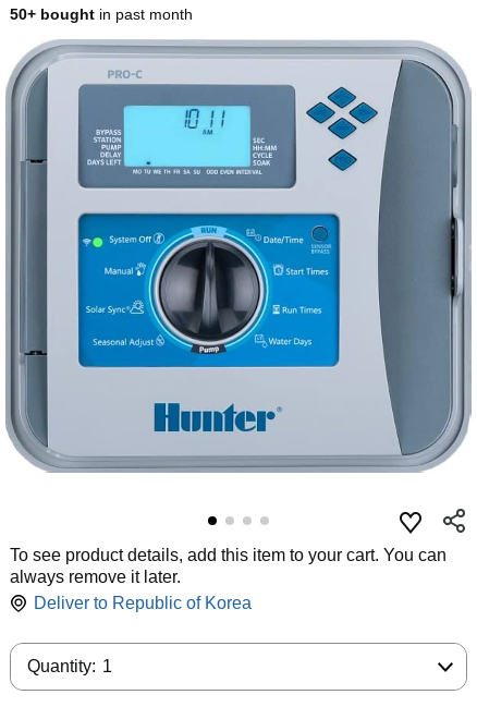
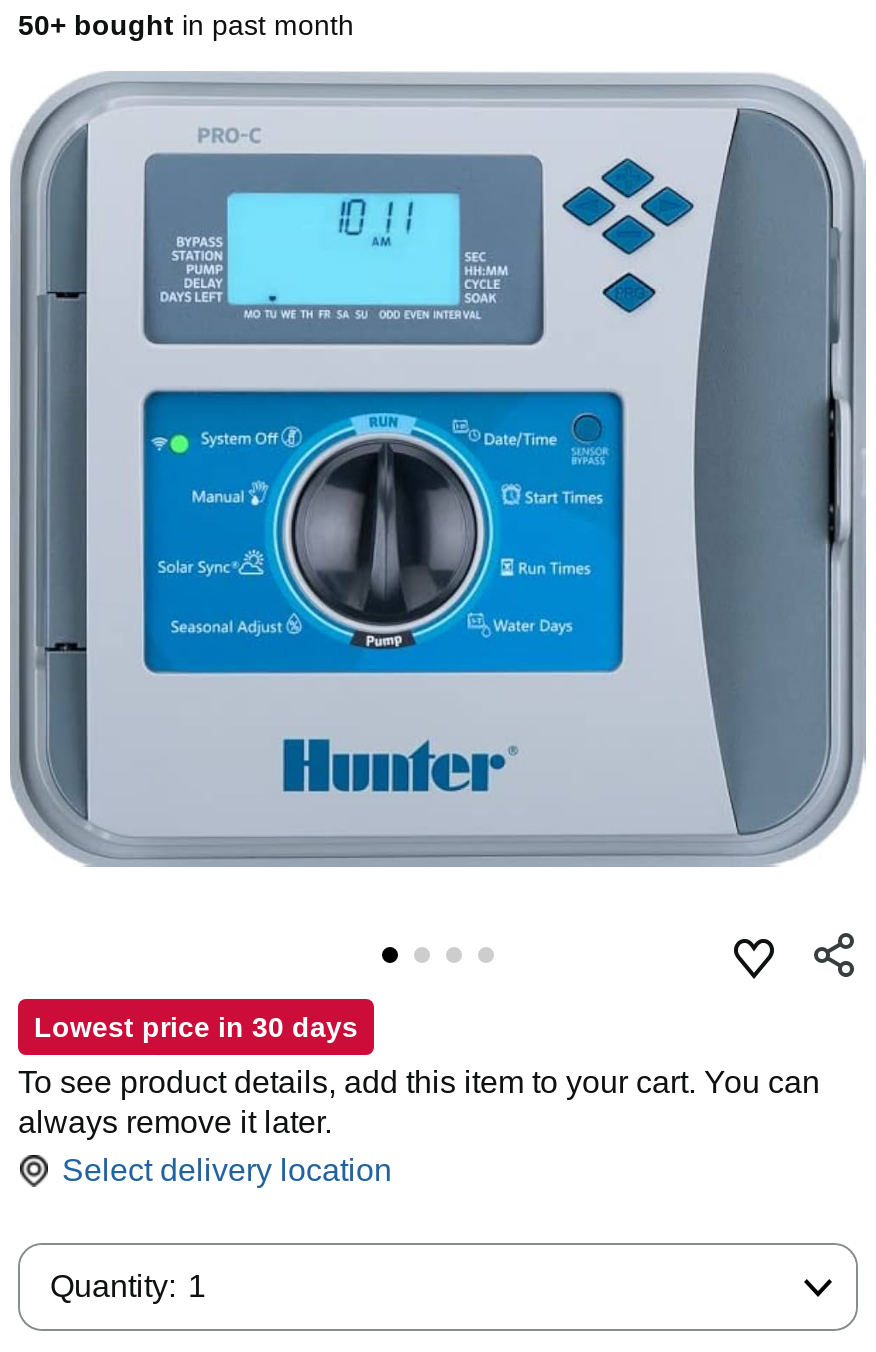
none -> [34,1011,358,1043] Lowest price in 30 days
[34,594,252,612] Deliver to Republic of Korea -> [62,1153,392,1187] Select delivery location

